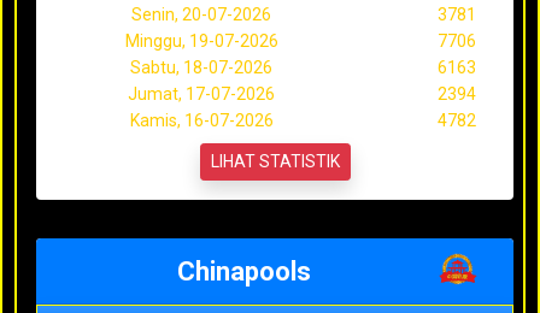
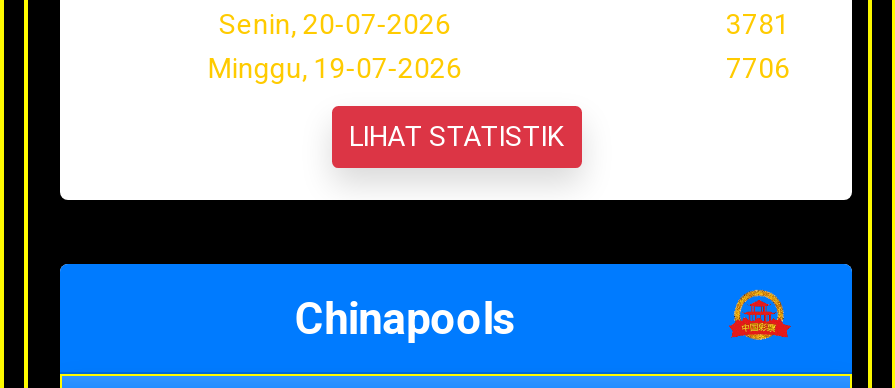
[128,58,476,130] Sabtu, 18-07-2026 | 6163 | Jumat, 17-07-2026 | 2394 | Kamis, 16-07-2026 | 4782 -> none

